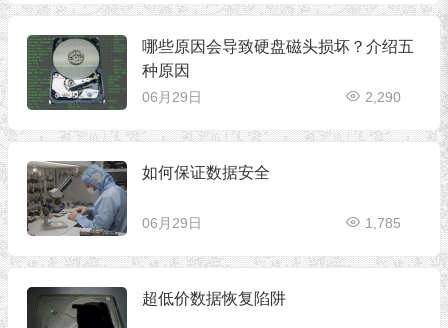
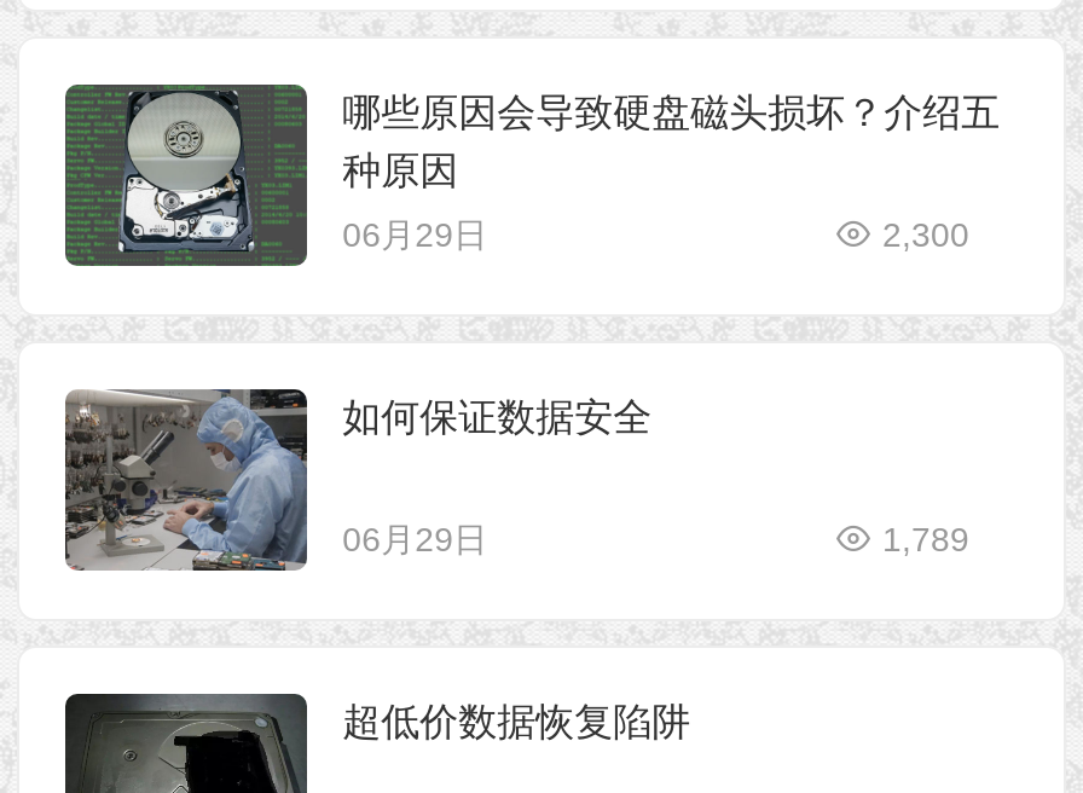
[365,89,401,105] 2,290 -> [882,214,969,253] 2,300
[365,215,401,231] 1,785 -> [882,519,969,558] 1,789

